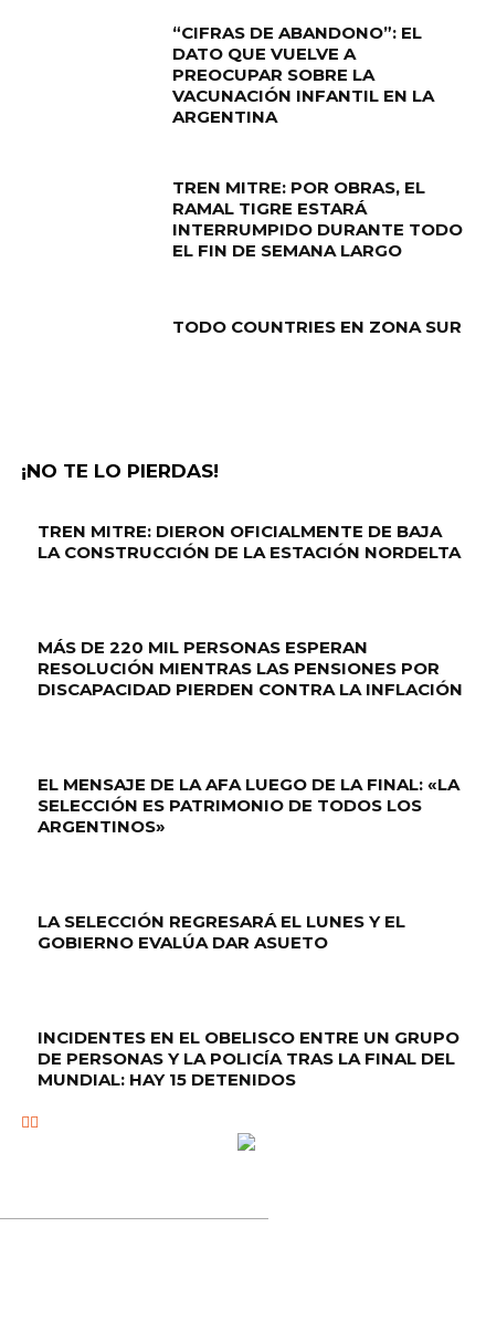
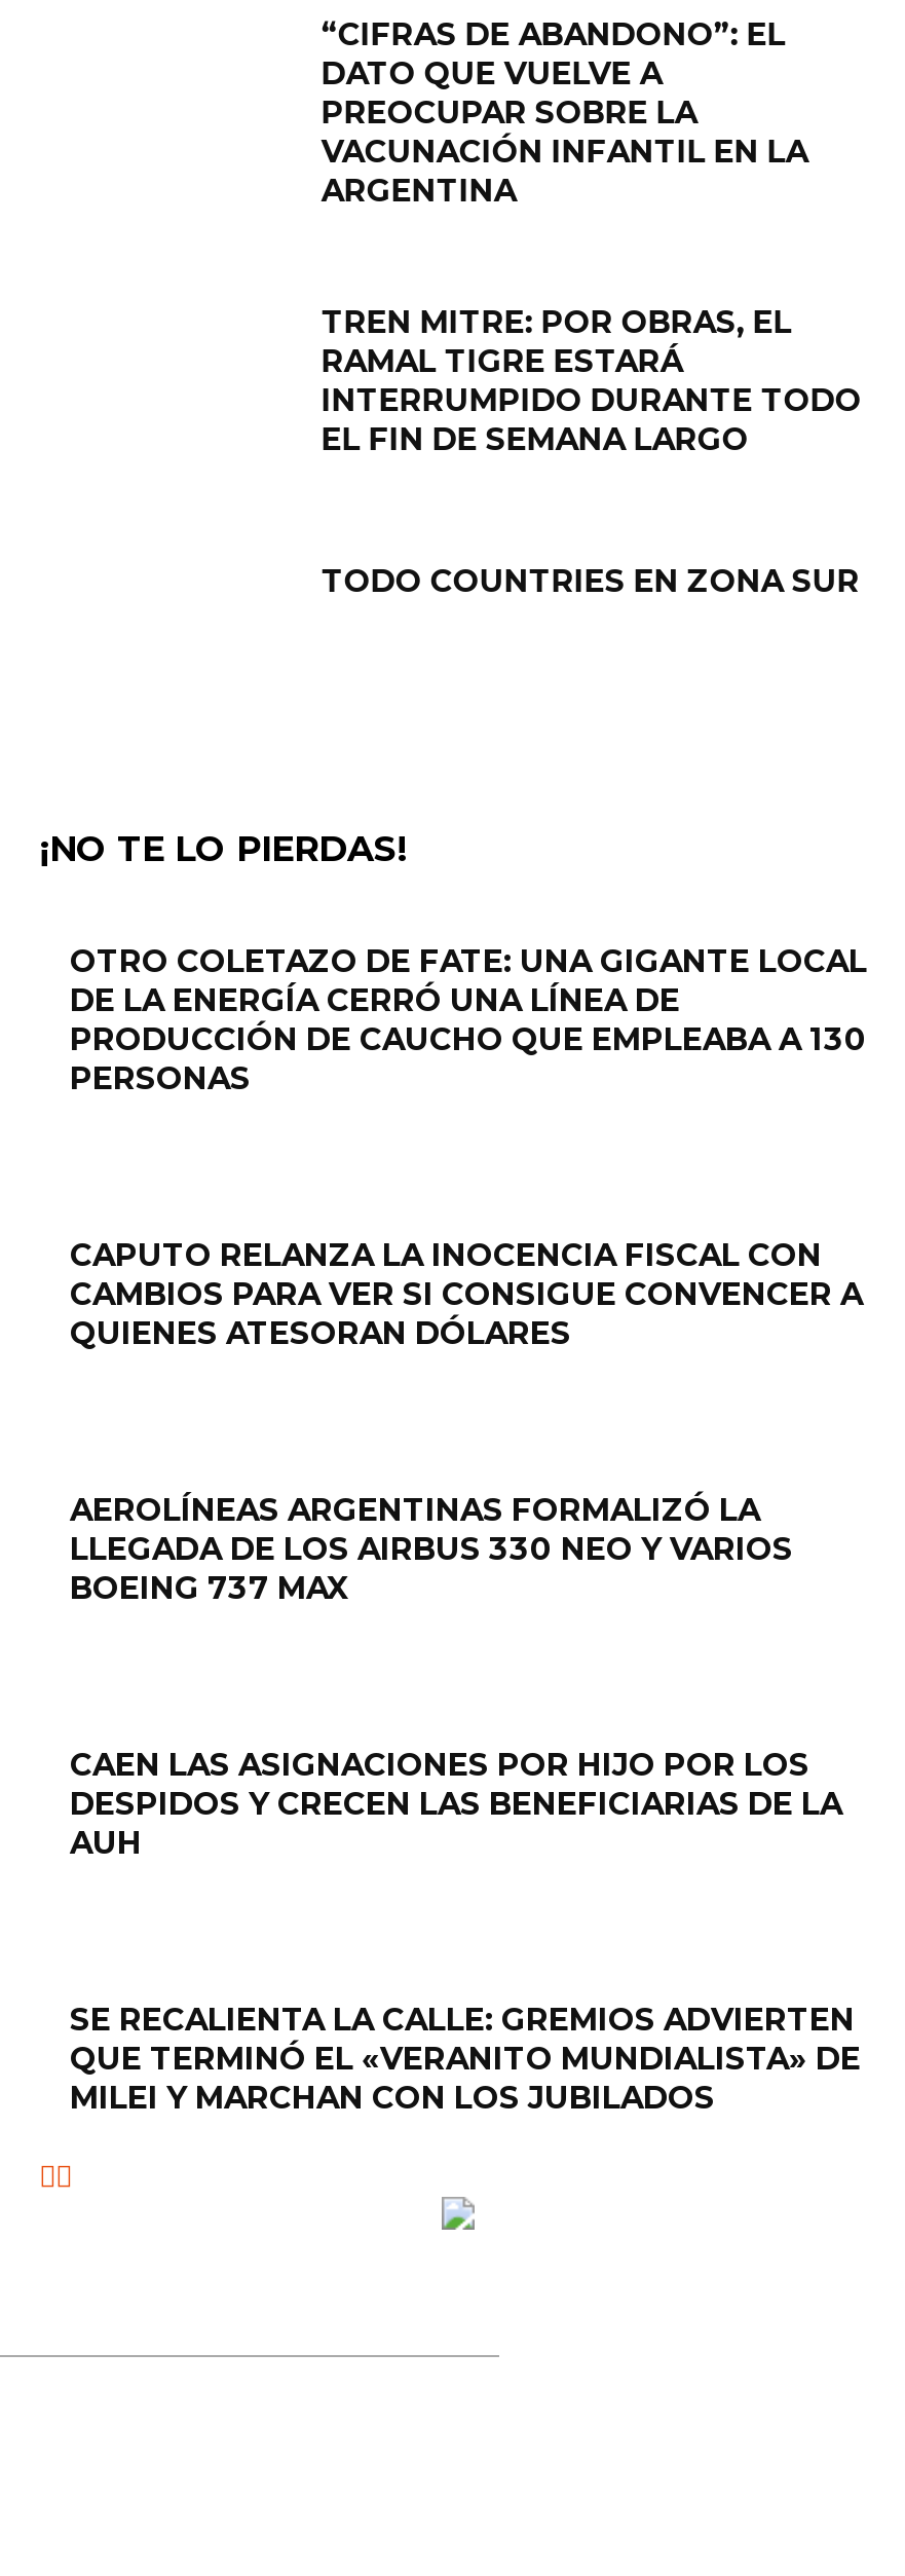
[38,521,461,563] TREN MITRE: DIERON OFICIALMENTE DE BAJA | LA CONSTRUCCIÓN DE LA ESTACIÓN NORDELTA -> [70,942,867,1098] OTRO COLETAZO DE FATE: UNA GIGANTE LOCAL | DE LA ENERGÍA CERRÓ UNA LÍNEA DE | PRODUCCIÓN DE CAUCHO QUE EMPLEABA A 130 | PERSONAS
[38,637,463,700] MÁS DE 220 MIL PERSONAS ESPERAN | RESOLUCIÓN MIENTRAS LAS PENSIONES POR | DISCAPACIDAD PIERDEN CONTRA LA INFLACIÓN -> [70,1236,863,1353] CAPUTO RELANZA LA INOCENCIA FISCAL CON | CAMBIOS PARA VER SI CONSIGUE CONVENCER A | QUIENES ATESORAN DÓLARES
[38,774,459,837] EL MENSAJE DE LA AFA LUEGO DE LA FINAL: «LA | SELECCIÓN ES PATRIMONIO DE TODOS LOS | ARGENTINOS» -> [70,1491,793,1608] AEROLÍNEAS ARGENTINAS FORMALIZÓ LA | LLEGADA DE LOS AIRBUS 330 NEO Y VARIOS | BOEING 737 MAX
[38,911,405,953] LA SELECCIÓN REGRESARÁ EL LUNES Y EL | GOBIERNO EVALÚA DAR ASUETO -> [70,1745,842,1862] CAEN LAS ASIGNACIONES POR HIJO POR LOS | DESPIDOS Y CRECEN LAS BENEFICIARIAS DE LA | AUH
[38,1027,459,1090] INCIDENTES EN EL OBELISCO ENTRE UN GRUPO | DE PERSONAS Y LA POLICÍA TRAS LA FINAL DEL | MUNDIAL: HAY 15 DETENIDOS -> [70,2000,861,2117] SE RECALIENTA LA CALLE: GREMIOS ADVIERTEN | QUE TERMINÓ EL «VERANITO MUNDIALISTA» DE | MILEI Y MARCHAN CON LOS JUBILADOS

